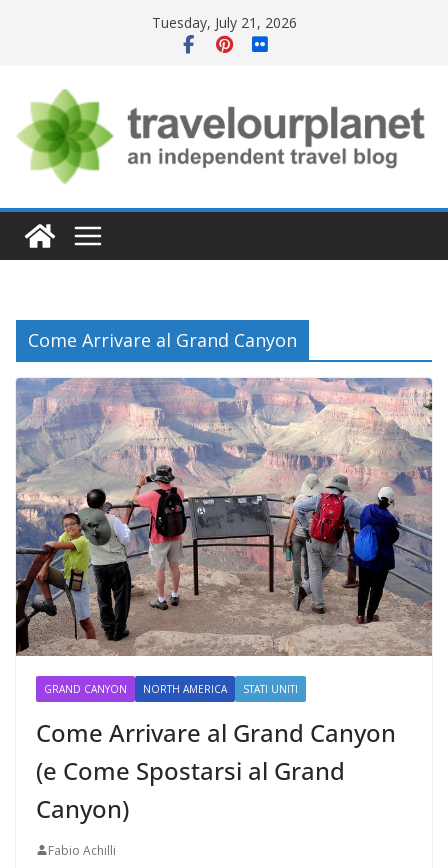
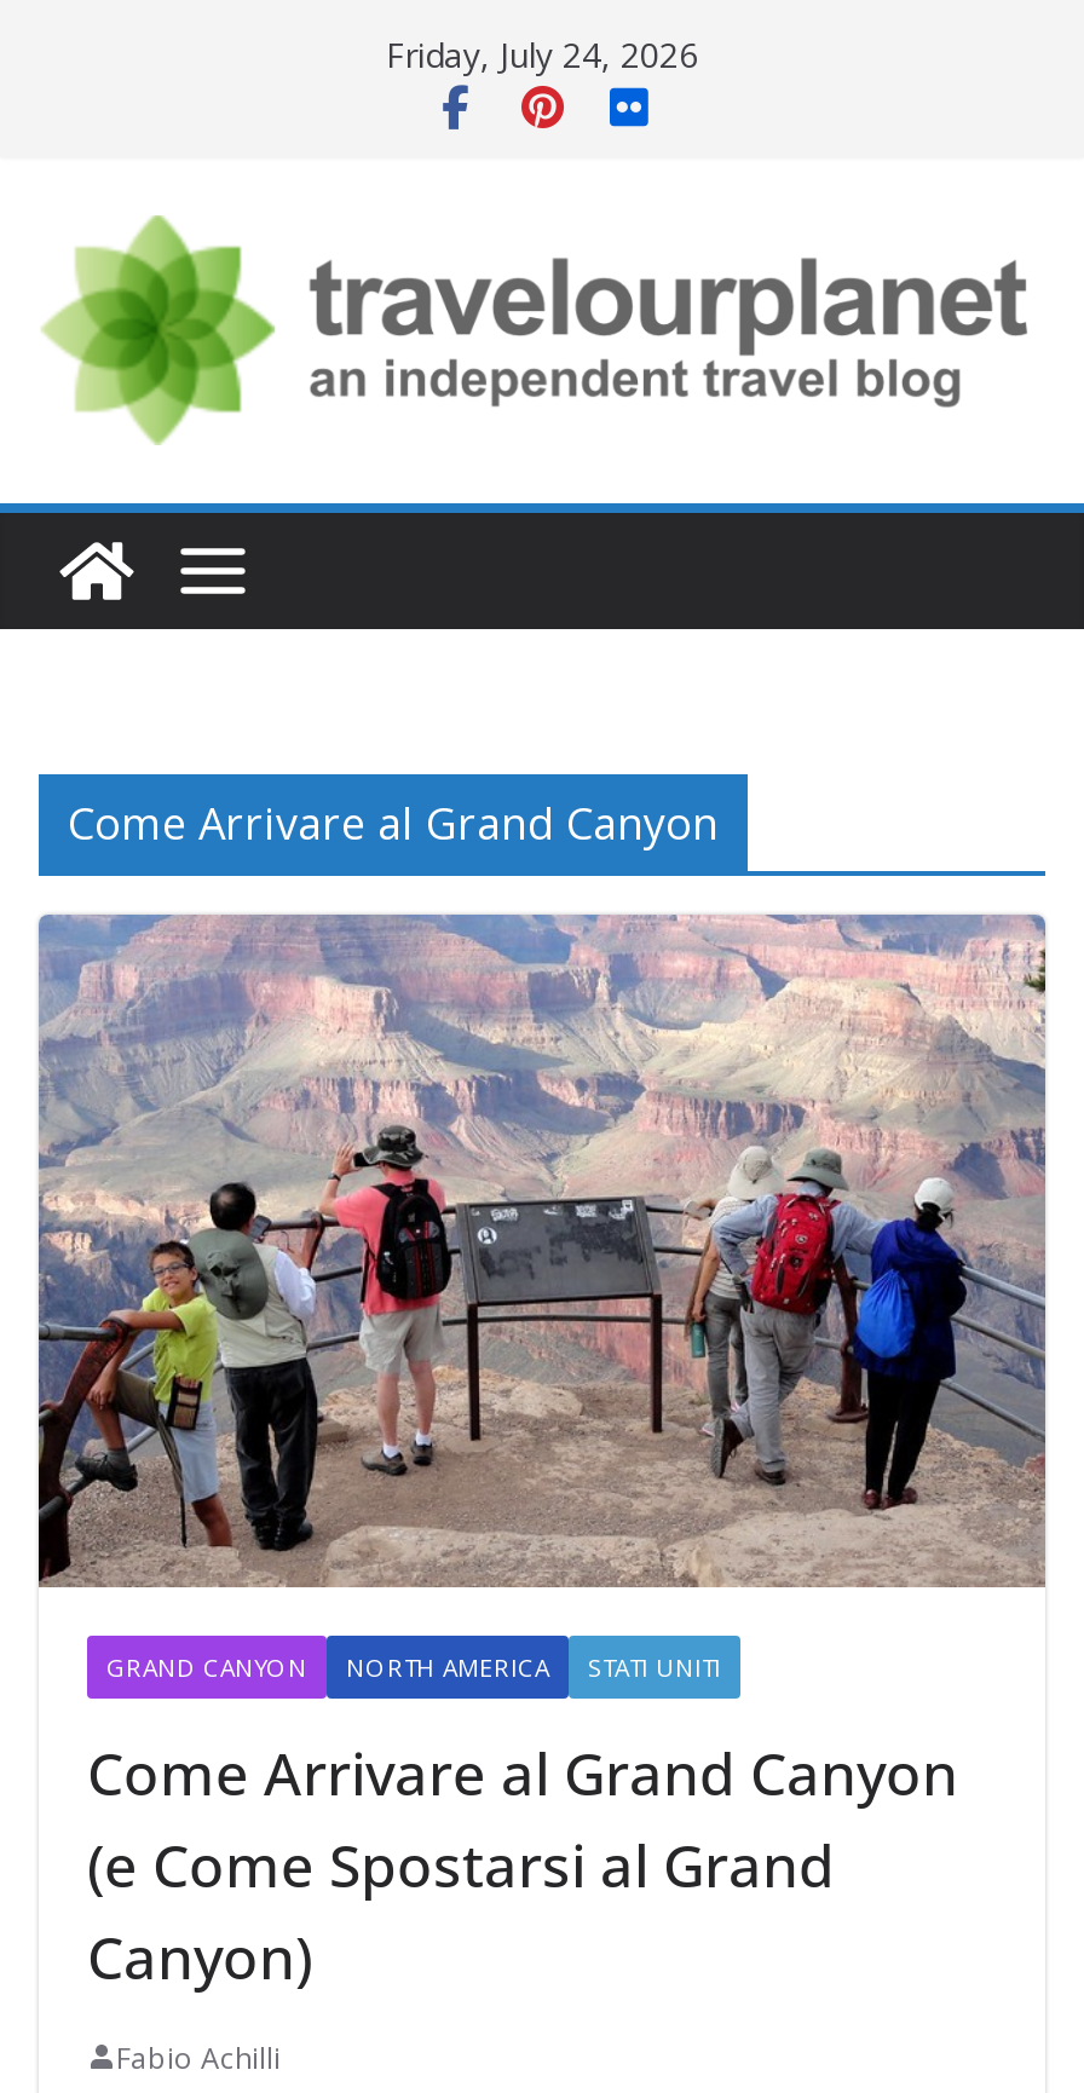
[151,13,296,32] Tuesday, July 21, 2026 -> [386,31,698,77] Friday, July 24, 2026

